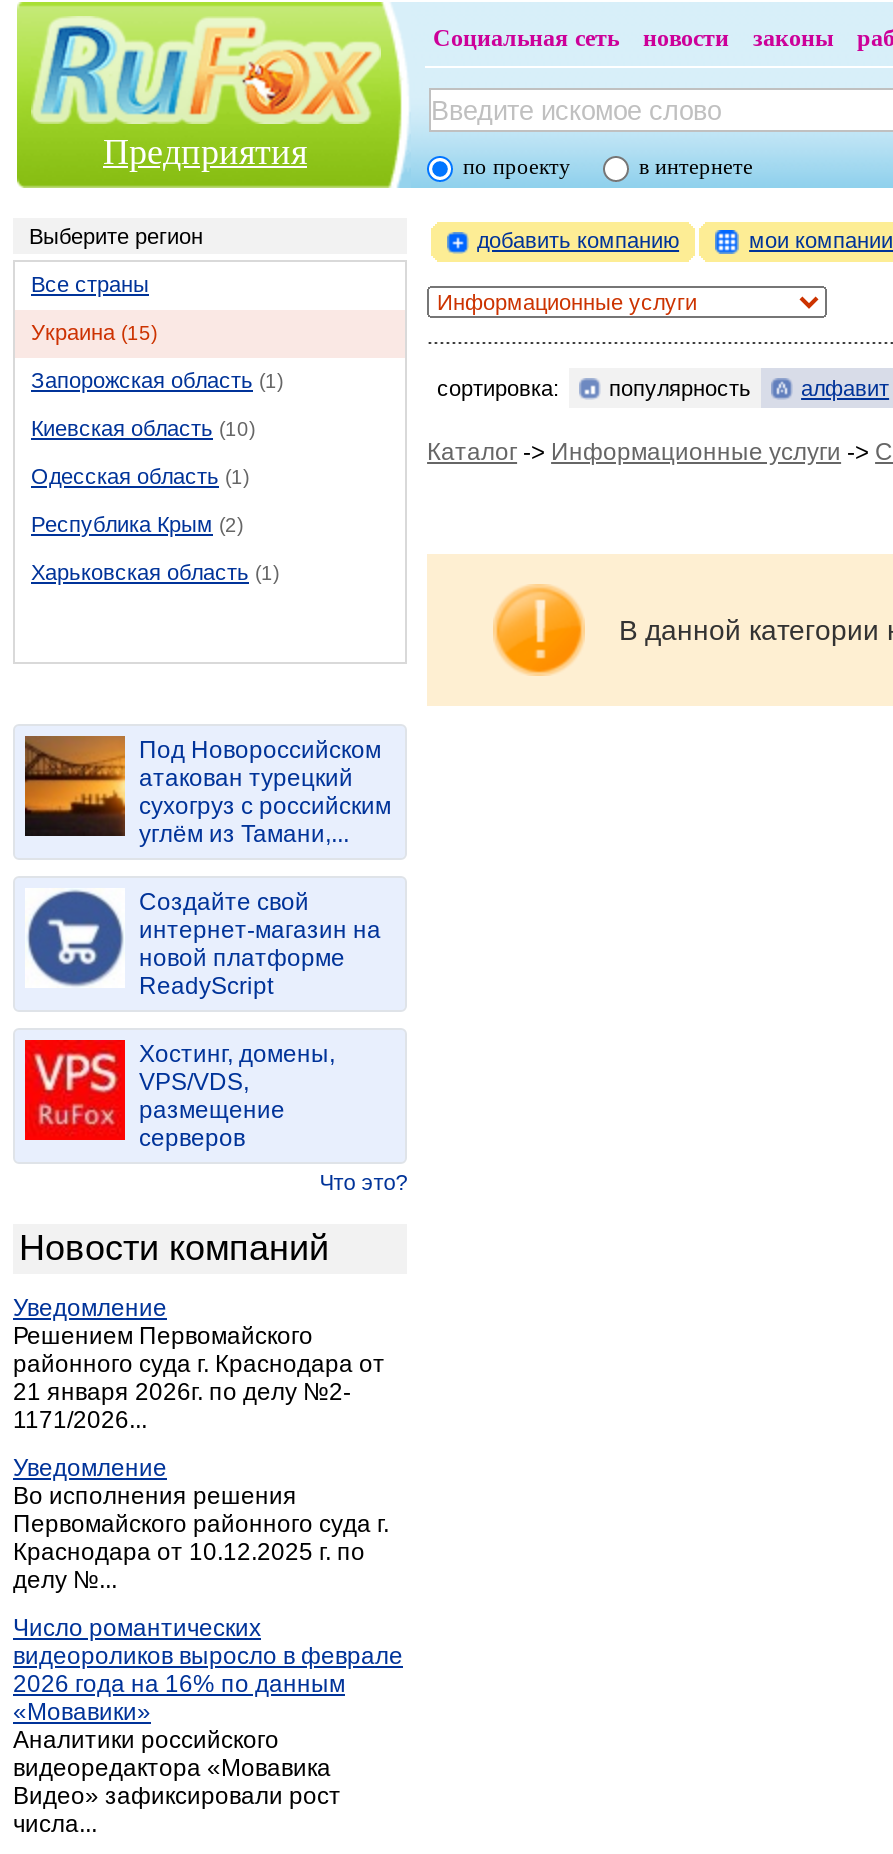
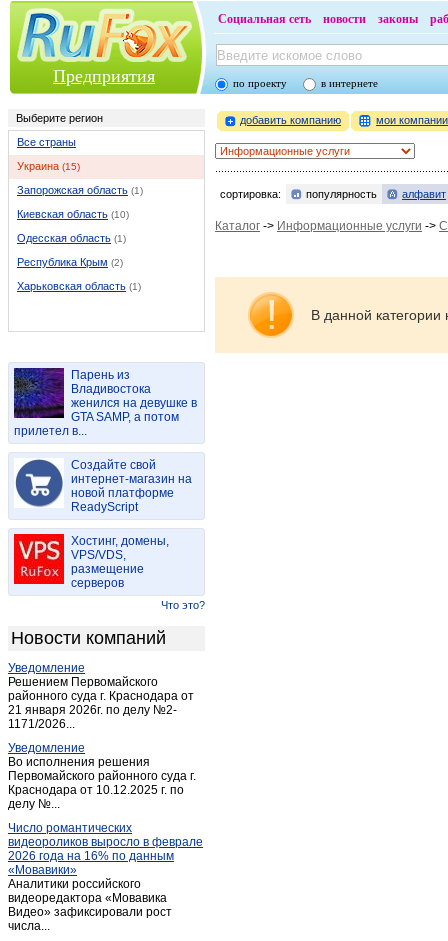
[23,734,391,848] [image] | Под Новороссийском | атакован турецкий | сухогруз с российским | углём из Тамани,... -> [13,367,197,438] [image] | Парень из | Владивостока | женился на девушке в | GTA SAMP, а потом | прилетел в...

